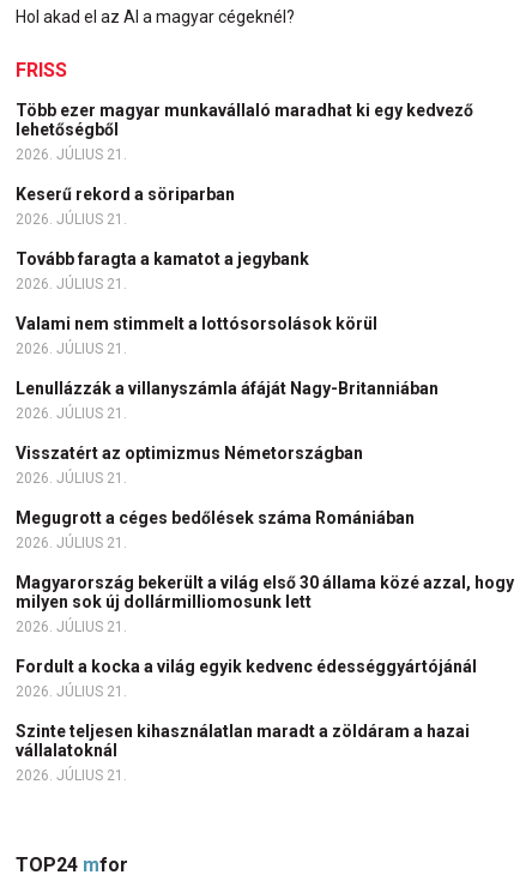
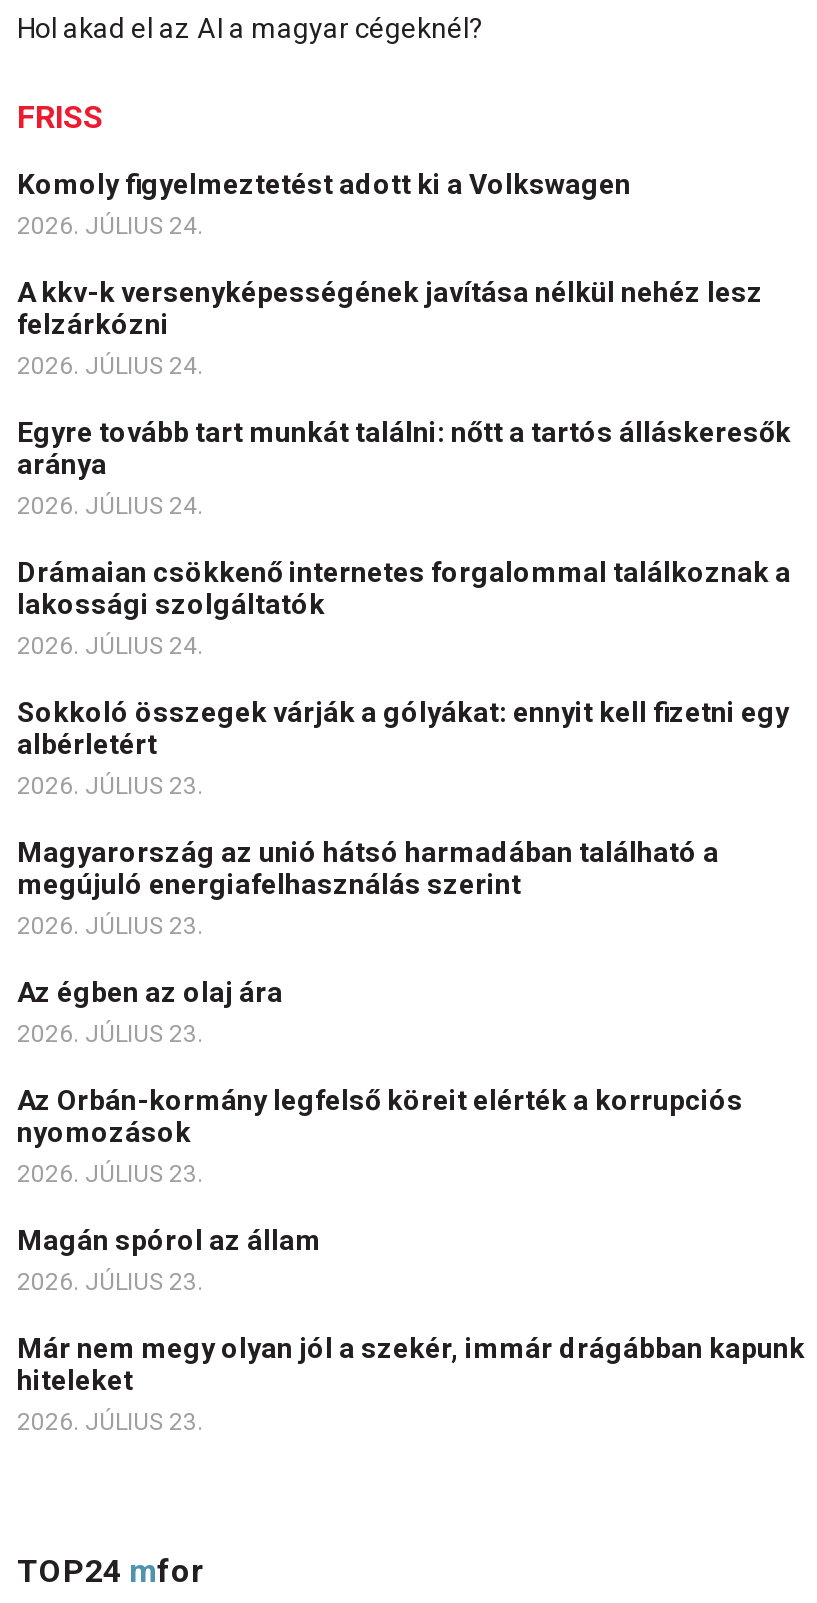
[16,101,473,163] Több ezer magyar munkavállaló maradhat ki egy kedvező | lehetőségből | 2026. JÚLIUS 21. -> [17,168,637,240] Komoly figyelmeztetést adott ki a Volkswagen | 2026. JÚLIUS 24.
[16,185,238,228] Keserű rekord a söriparban | 2026. JÚLIUS 21. -> [17,276,763,380] A kkv-k versenyképességének javítása nélkül nehéz lesz | felzárkózni | 2026. JÚLIUS 24.
[16,249,313,292] Tovább faragta a kamatot a jegybank | 2026. JÚLIUS 21. -> [17,416,791,520] Egyre tovább tart munkát találni: nőtt a tartós álláskeresők | aránya | 2026. JÚLIUS 24.
[16,314,385,357] Valami nem stimmelt a lottósorsolások körül | 2026. JÚLIUS 21. -> [17,556,791,660] Drámaian csökkenő internetes forgalommal találkoznak a | lakossági szolgáltatók | 2026. JÚLIUS 24.
[16,379,442,422] Lenullázzák a villanyszámla áfáját Nagy-Britanniában | 2026. JÚLIUS 21. -> [17,696,789,800] Sokkoló összegek várják a gólyákat: ennyit kell fizetni egy | albérletért | 2026. JÚLIUS 23.
[16,444,367,487] Visszatért az optimizmus Németországban | 2026. JÚLIUS 21. -> [17,836,719,940] Magyarország az unió hátsó harmadában található a | megújuló energiafelhasználás szerint | 2026. JÚLIUS 23.
[16,508,418,551] Megugrott a céges bedőlések száma Romániában | 2026. JÚLIUS 21. -> [17,976,289,1048] Az égben az olaj ára | 2026. JÚLIUS 23.
[16,573,514,635] Magyarország bekerült a világ első 30 állama közé azzal, hogy | milyen sok új dollármilliomosunk lett | 2026. JÚLIUS 21. -> [17,1084,743,1188] Az Orbán-kormány legfelső köreit elérték a korrupciós | nyomozások | 2026. JÚLIUS 23.
[16,657,484,700] Fordult a kocka a világ egyik kedvenc édességgyártójánál | 2026. JÚLIUS 21. -> [17,1224,327,1296] Magán spórol az állam | 2026. JÚLIUS 23.
[16,722,470,784] Szinte teljesen kihasználatlan maradt a zöldáram a hazai | vállalatoknál | 2026. JÚLIUS 21. -> [17,1332,805,1436] Már nem megy olyan jól a szekér, immár drágábban kapunk | hiteleket | 2026. JÚLIUS 23.

